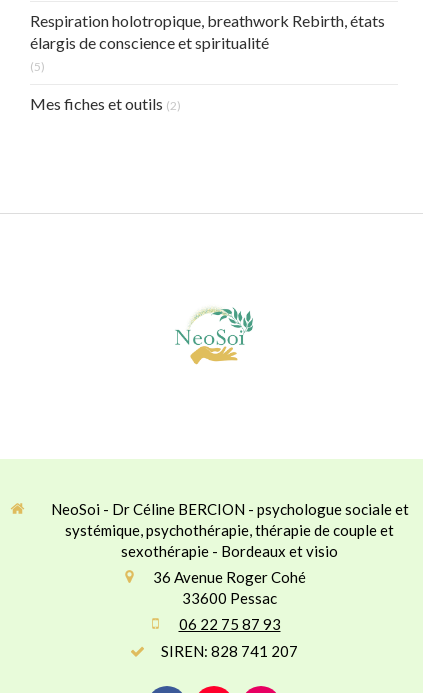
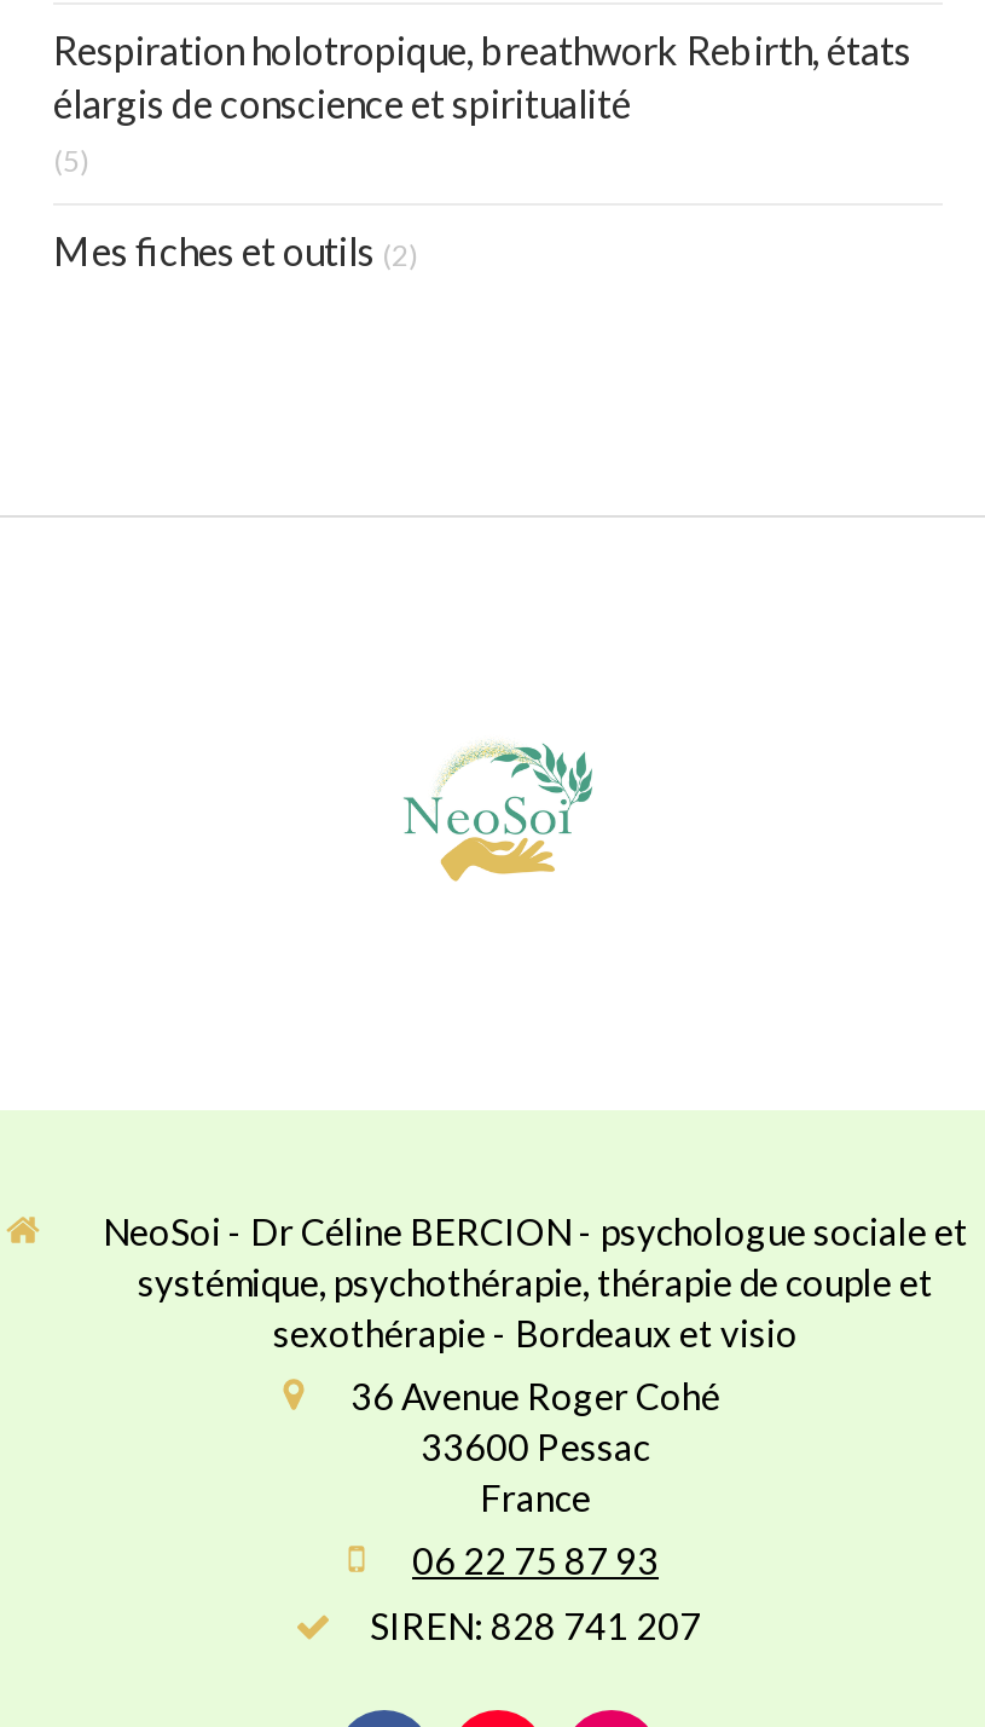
none -> [480,1475,591,1519] France

